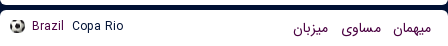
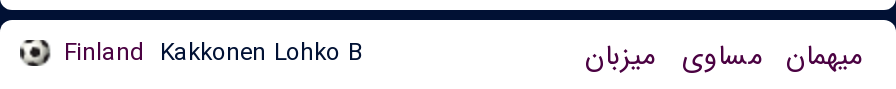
[32,17,123,36] Brazil Copa Rio -> [64,34,364,72] Finland Kakkonen Lohko B

